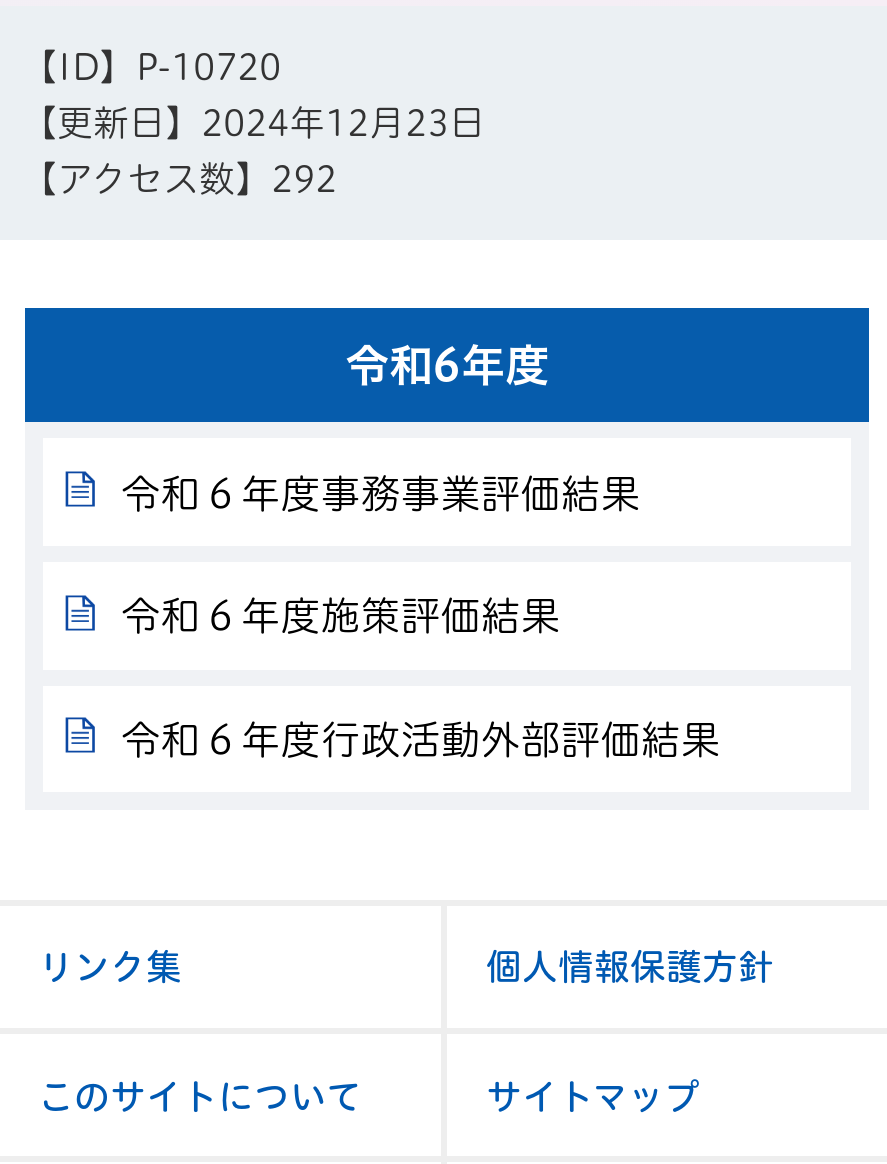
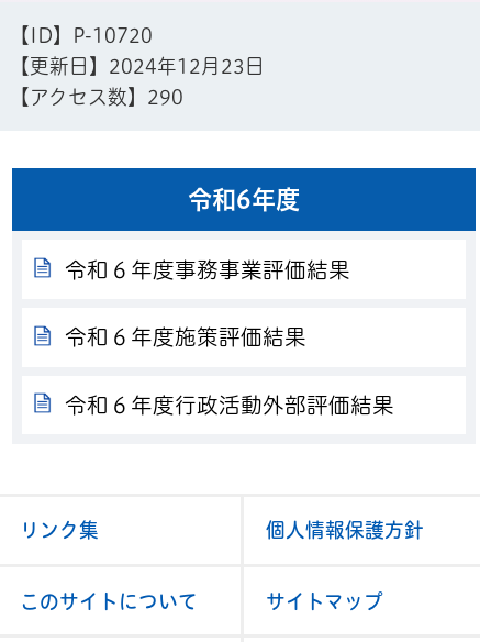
[21,161,337,197] 【アクセス数】292 -> [10,87,184,107] 【アクセス数】290

